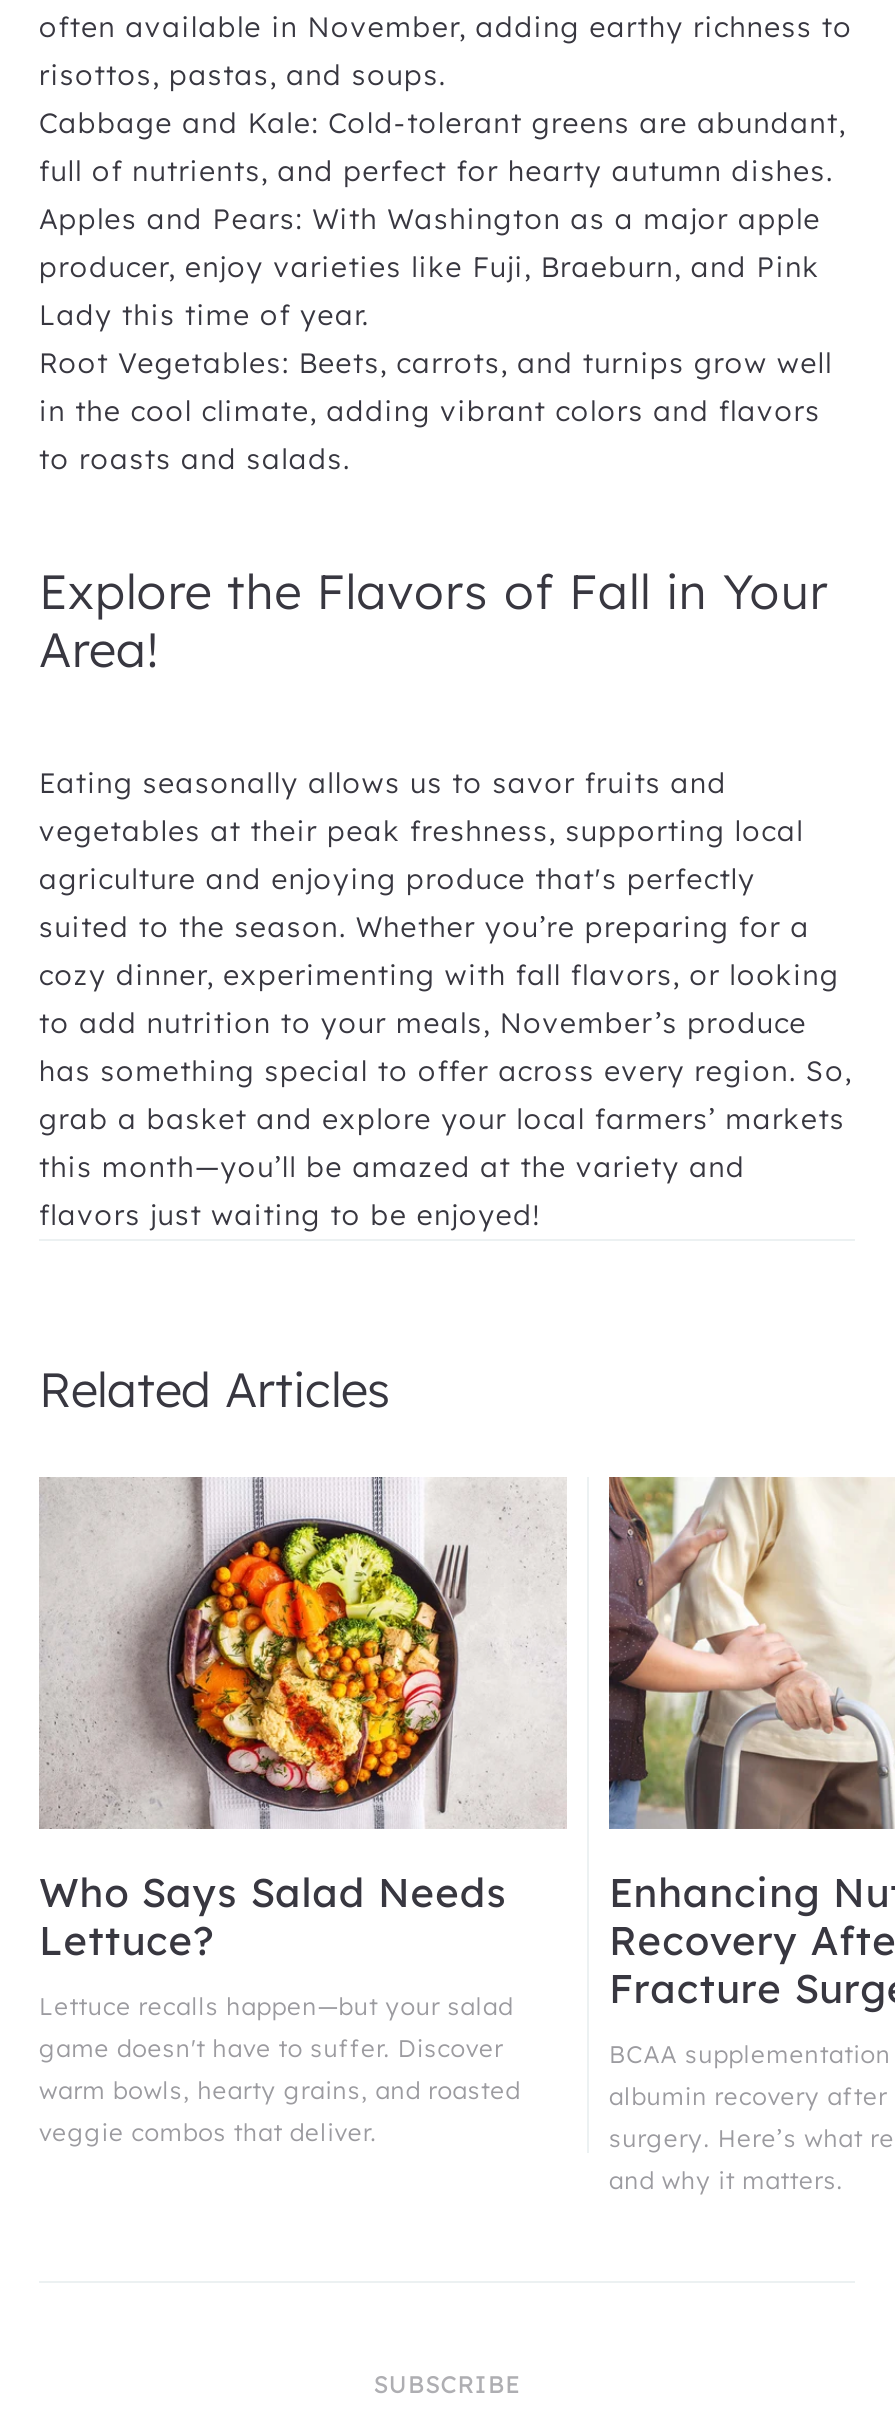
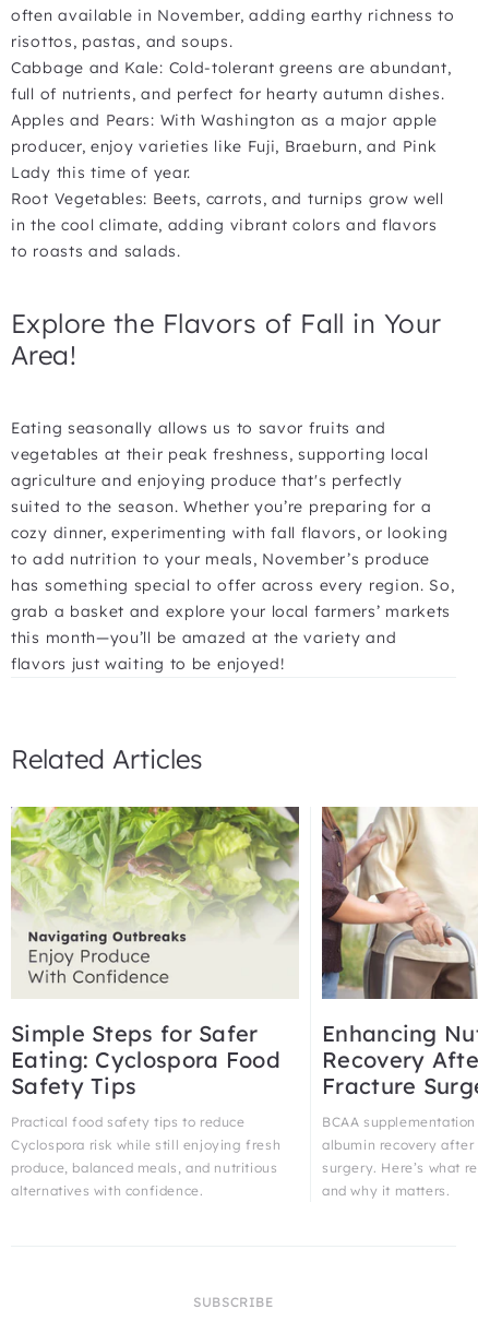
[39,1475,567,1965] [image] | Who Says Salad Needs | Lettuce? -> [10,806,300,1099] [image] | Simple Steps for Safer | Eating: Cyclospora Food | Safety Tips
[39,1991,521,2147] Lettuce recalls happen—but your salad | game doesn't have to suffer. Discover | warm bowls, hearty grains, and roasted | veggie combos that deliver. -> [11,1114,281,1199] Practical food safety tips to reduce | Cyclospora risk while still enjoying fresh | produce, balanced meals, and nutritious | alternatives with confidence.

